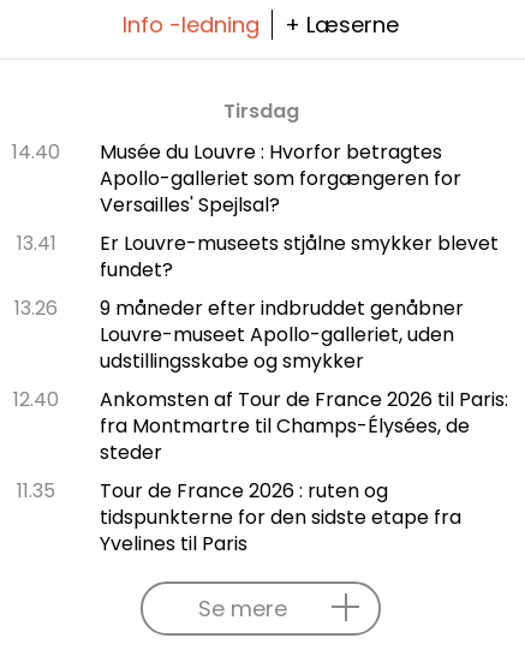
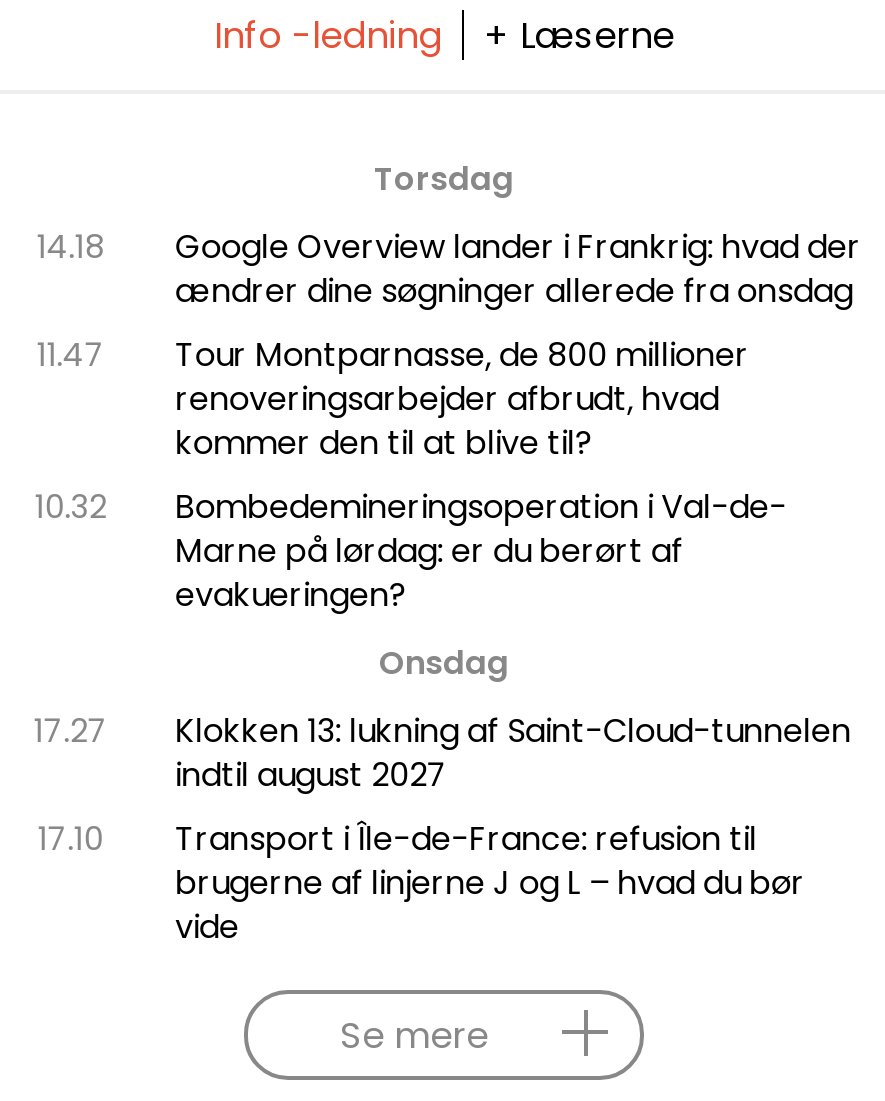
[12,97,508,557] Tirsdag | 14.40 | Musée du Louvre : Hvorfor betragtes | Apollo-galleriet som forgængeren for | Versailles' Spejlsal? | 13.41 | Er Louvre-museets stjålne smykker blevet | fundet? | 13.26 | 9 måneder efter indbruddet genåbner | Louvre-museet Apollo-galleriet, uden | udstillingsskabe og smykker | 12.40 | Ankomsten af Tour de France 2026 til Paris: | fra Montmartre til Champs-Élysées, de | steder | 11.35 | Tour de France 2026 : ruten og | tidspunkterne for den sidste etape fra | Yvelines til Paris -> [34,155,861,949] Torsdag | 14.18 | Google Overview lander i Frankrig: hvad der | ændrer dine søgninger allerede fra onsdag | 11.47 | Tour Montparnasse, de 800 millioner | renoveringsarbejder afbrudt, hvad | kommer den til at blive til? | 10.32 | Bombedemineringsoperation i Val-de- | Marne på lørdag: er du berørt af | evakueringen? | Onsdag | 17.27 | Klokken 13: lukning af Saint-Cloud-tunnelen | indtil august 2027 | 17.10 | Transport i Île-de-France: refusion til | brugerne af linjerne J og L – hvad du bør | vide

